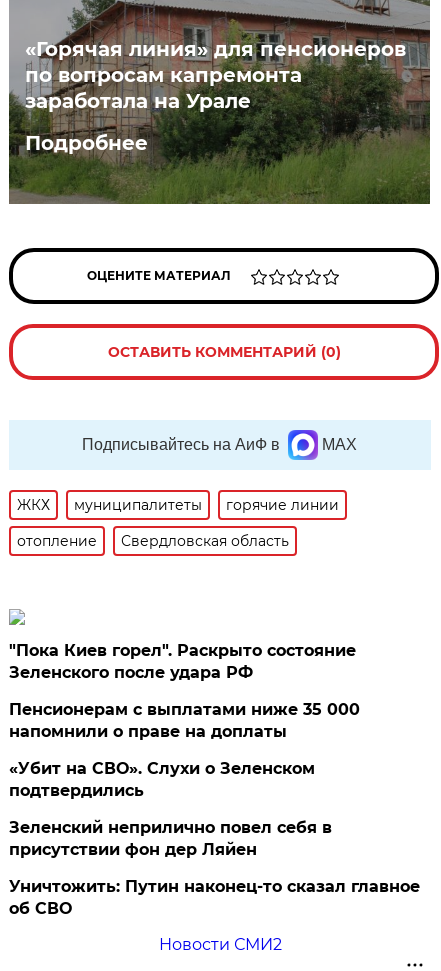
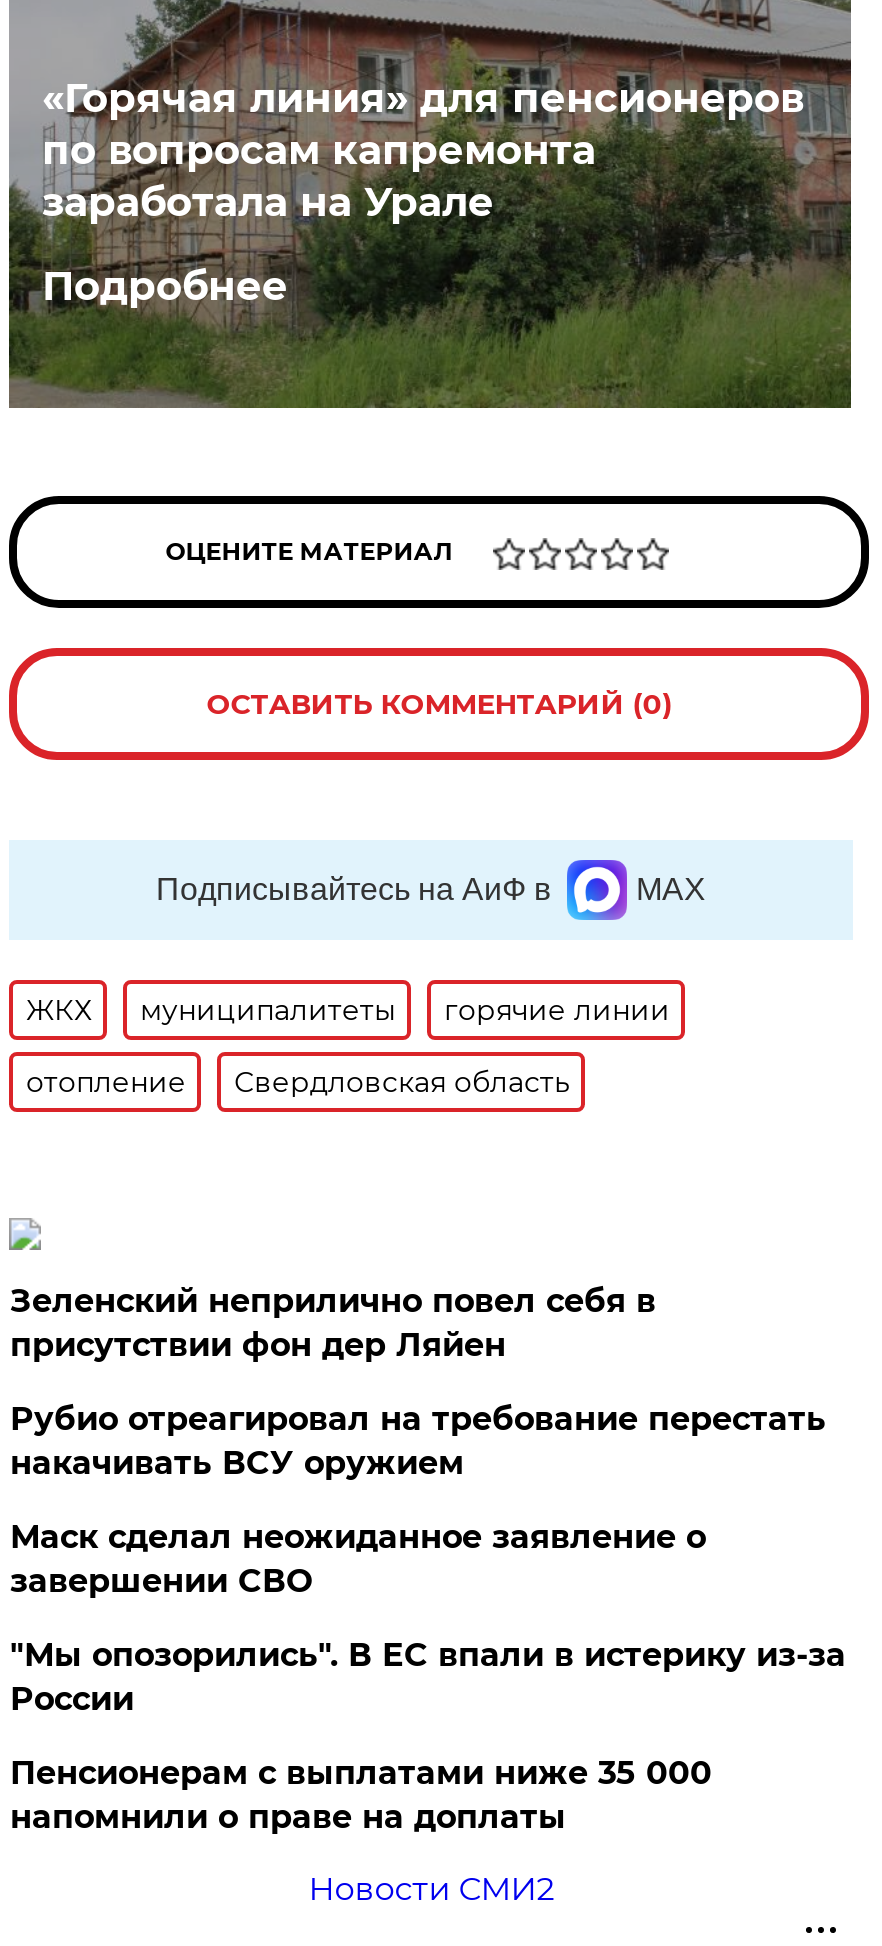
[9,641,356,682] "Пока Киев горел". Раскрыто состояние | Зеленского после удара РФ -> [10,1400,846,1718] Рубио отреагировал на требование перестать | накачивать ВСУ оружием | Маск сделал неожиданное заявление о | завершении СВО | "Мы опозорились". В ЕС впали в истерику из-за | России
moved [9,700,360,741] -> [10,1754,712,1836]: Пенсионерам с выплатами ниже 35 000 | напомнили о праве на доплаты
[9,759,420,918] «Убит на СВО». Слухи о Зеленском | подтвердились | Уничтожить: Путин наконец-то сказал главное | об СВО -> none
moved [9,818,332,859] -> [10,1282,656,1364]: Зеленский неприлично повел cебя в | присутствии фон дер Ляйен

